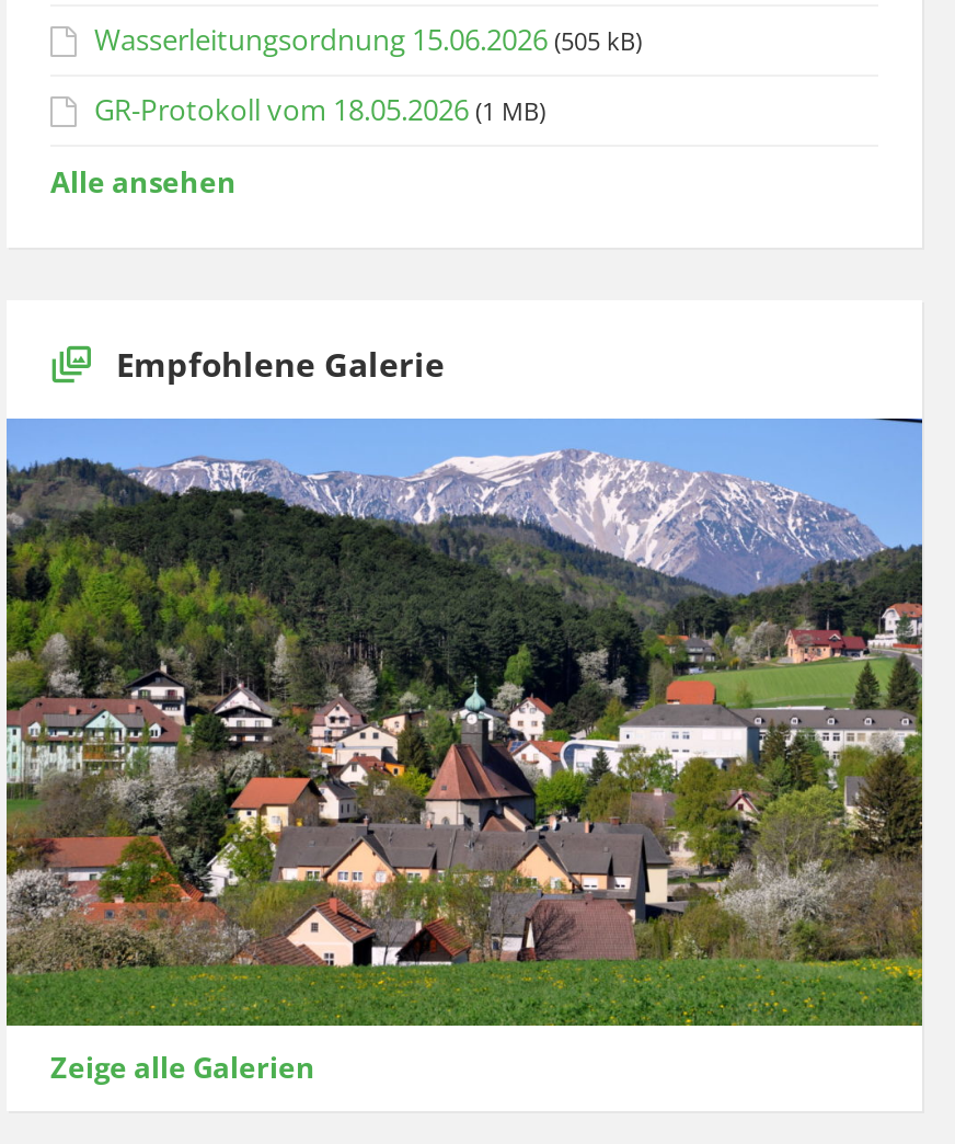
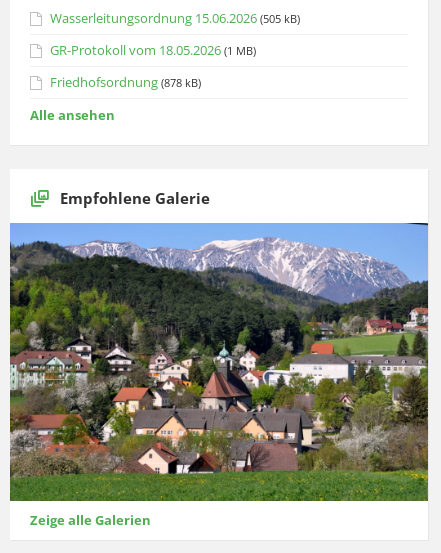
none -> [50,73,201,91] Friedhofsordnung (878 kB)

